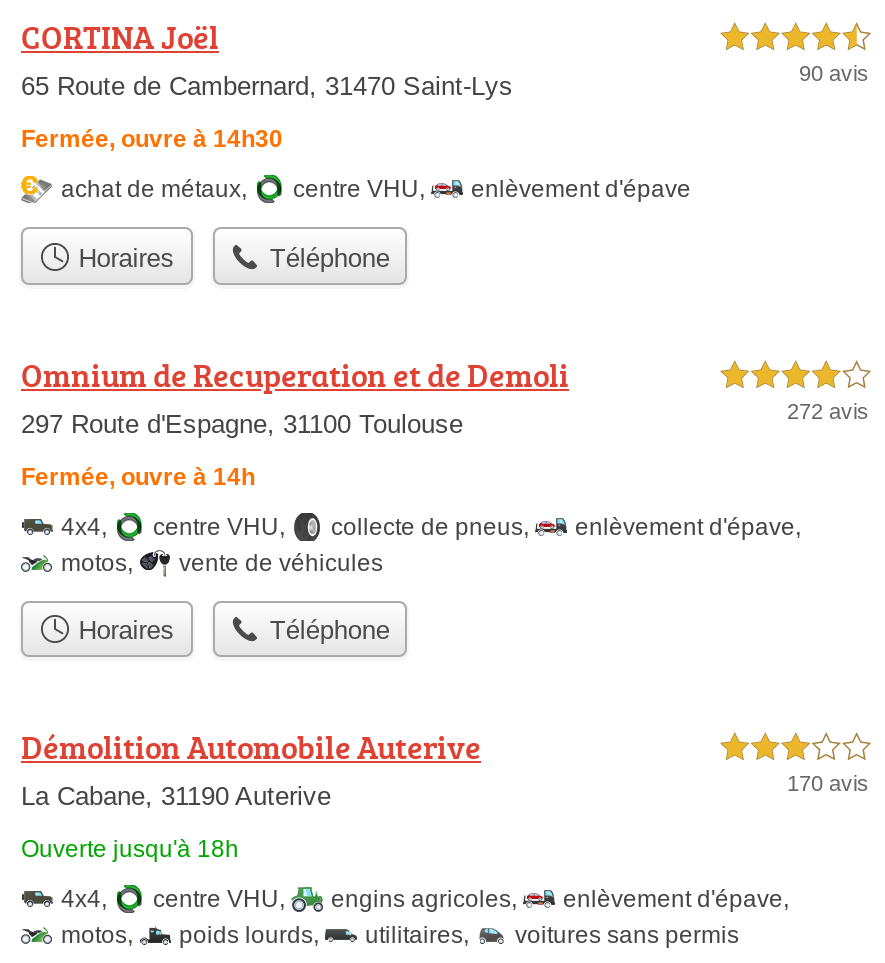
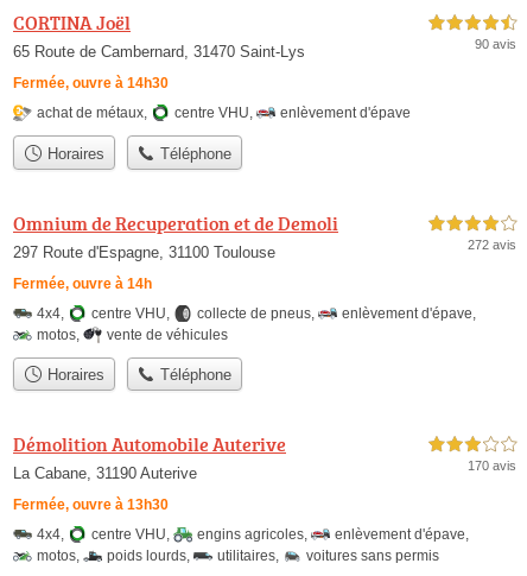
[21,835,239,863] Ouverte jusqu'à 18h -> [13,497,169,513] Fermée, ouvre à 13h30

